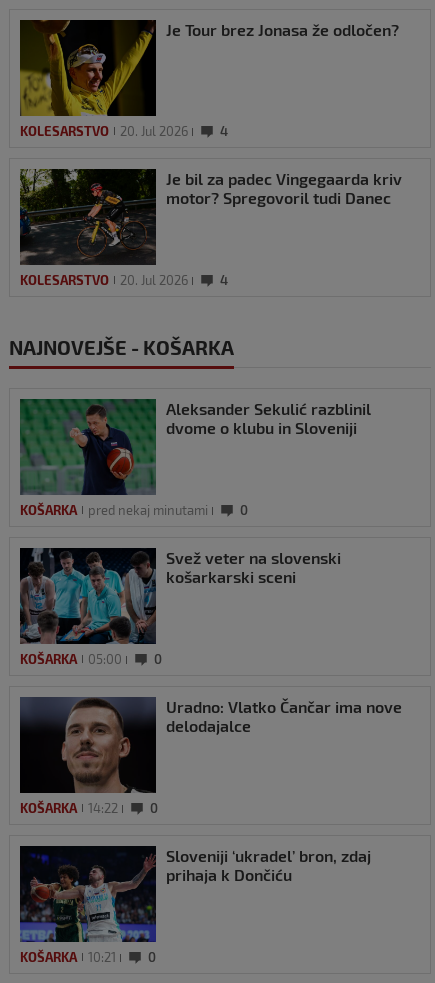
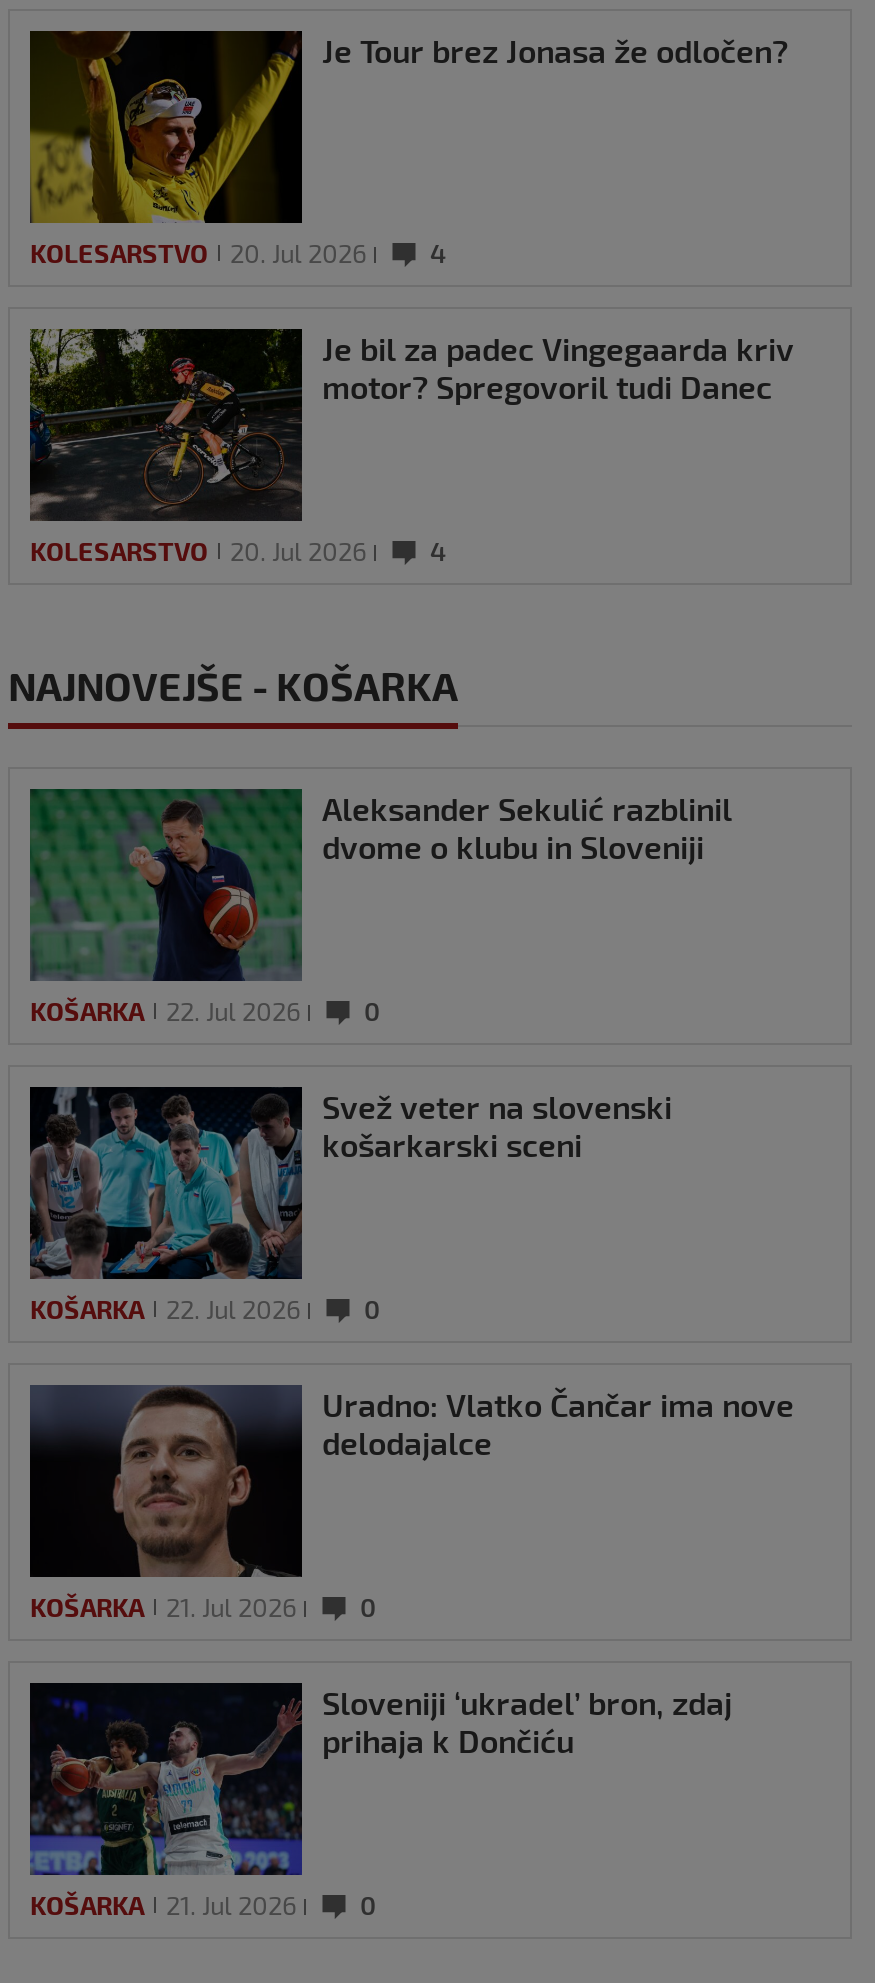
[88,502,208,518] pred nekaj minutami -> [166,995,300,1027] 22. Jul 2026
[20,651,162,667] KOŠARKA 05:00 0 -> [30,1293,380,1325] KOŠARKA 22. Jul 2026 0
[20,800,158,816] KOŠARKA 14:22 0 -> [30,1591,376,1623] KOŠARKA 21. Jul 2026 0
[20,949,156,965] KOŠARKA 10:21 0 -> [30,1889,376,1921] KOŠARKA 21. Jul 2026 0

